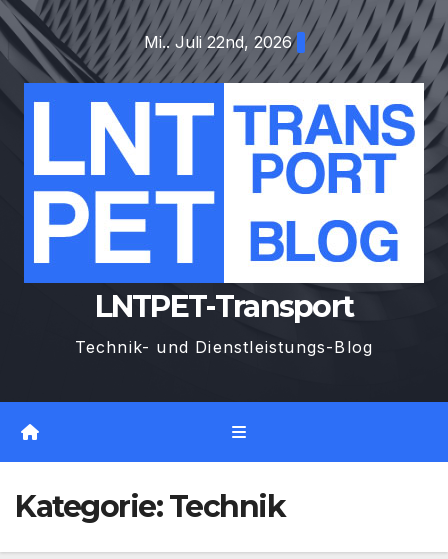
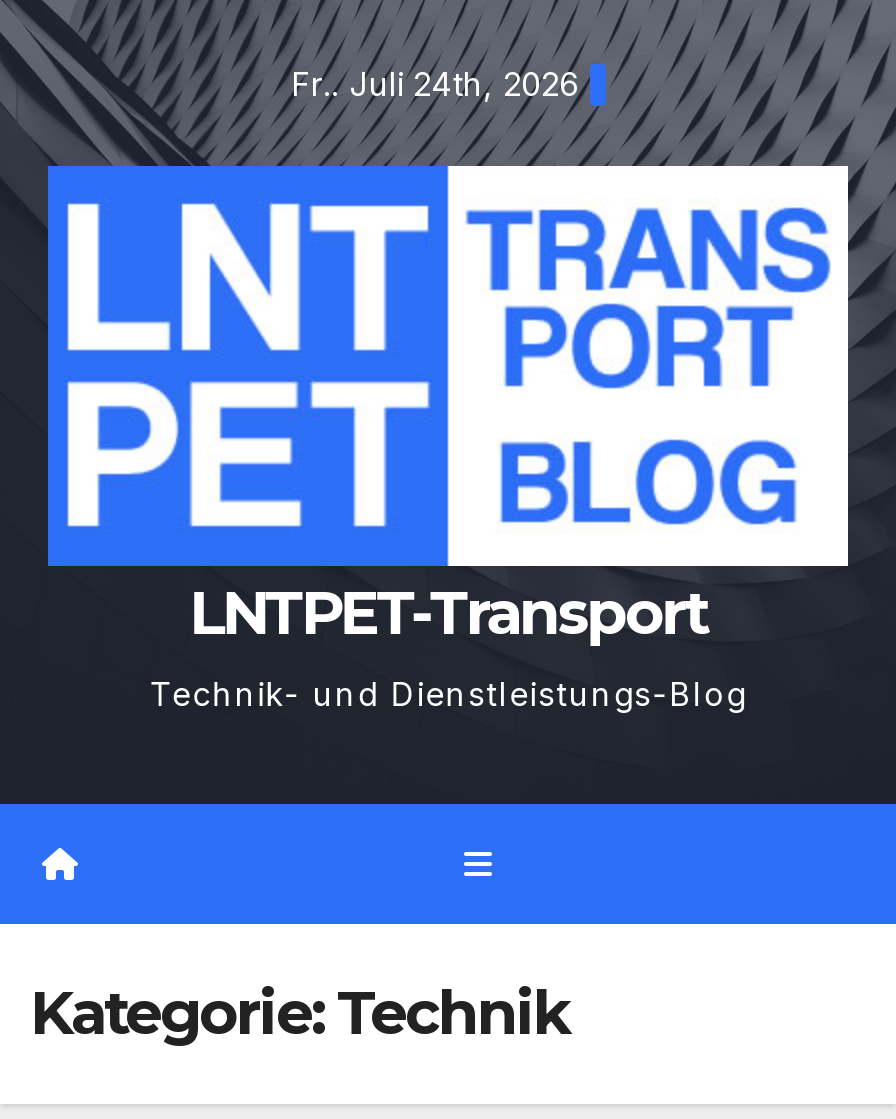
[143,32,291,52] Mi.. Juli 22nd, 2026 -> [291,64,579,104] Fr.. Juli 24th, 2026

